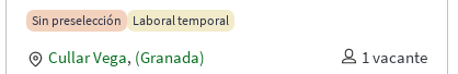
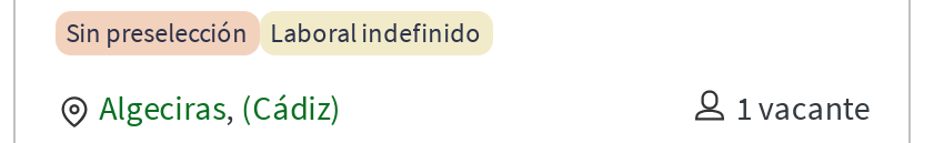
[132,12,229,28] Laboral temporal -> [270,16,481,49] Laboral indefinido
[48,47,204,67] Cullar Vega, (Granada) -> [99,87,341,129] Algeciras, (Cádiz)

